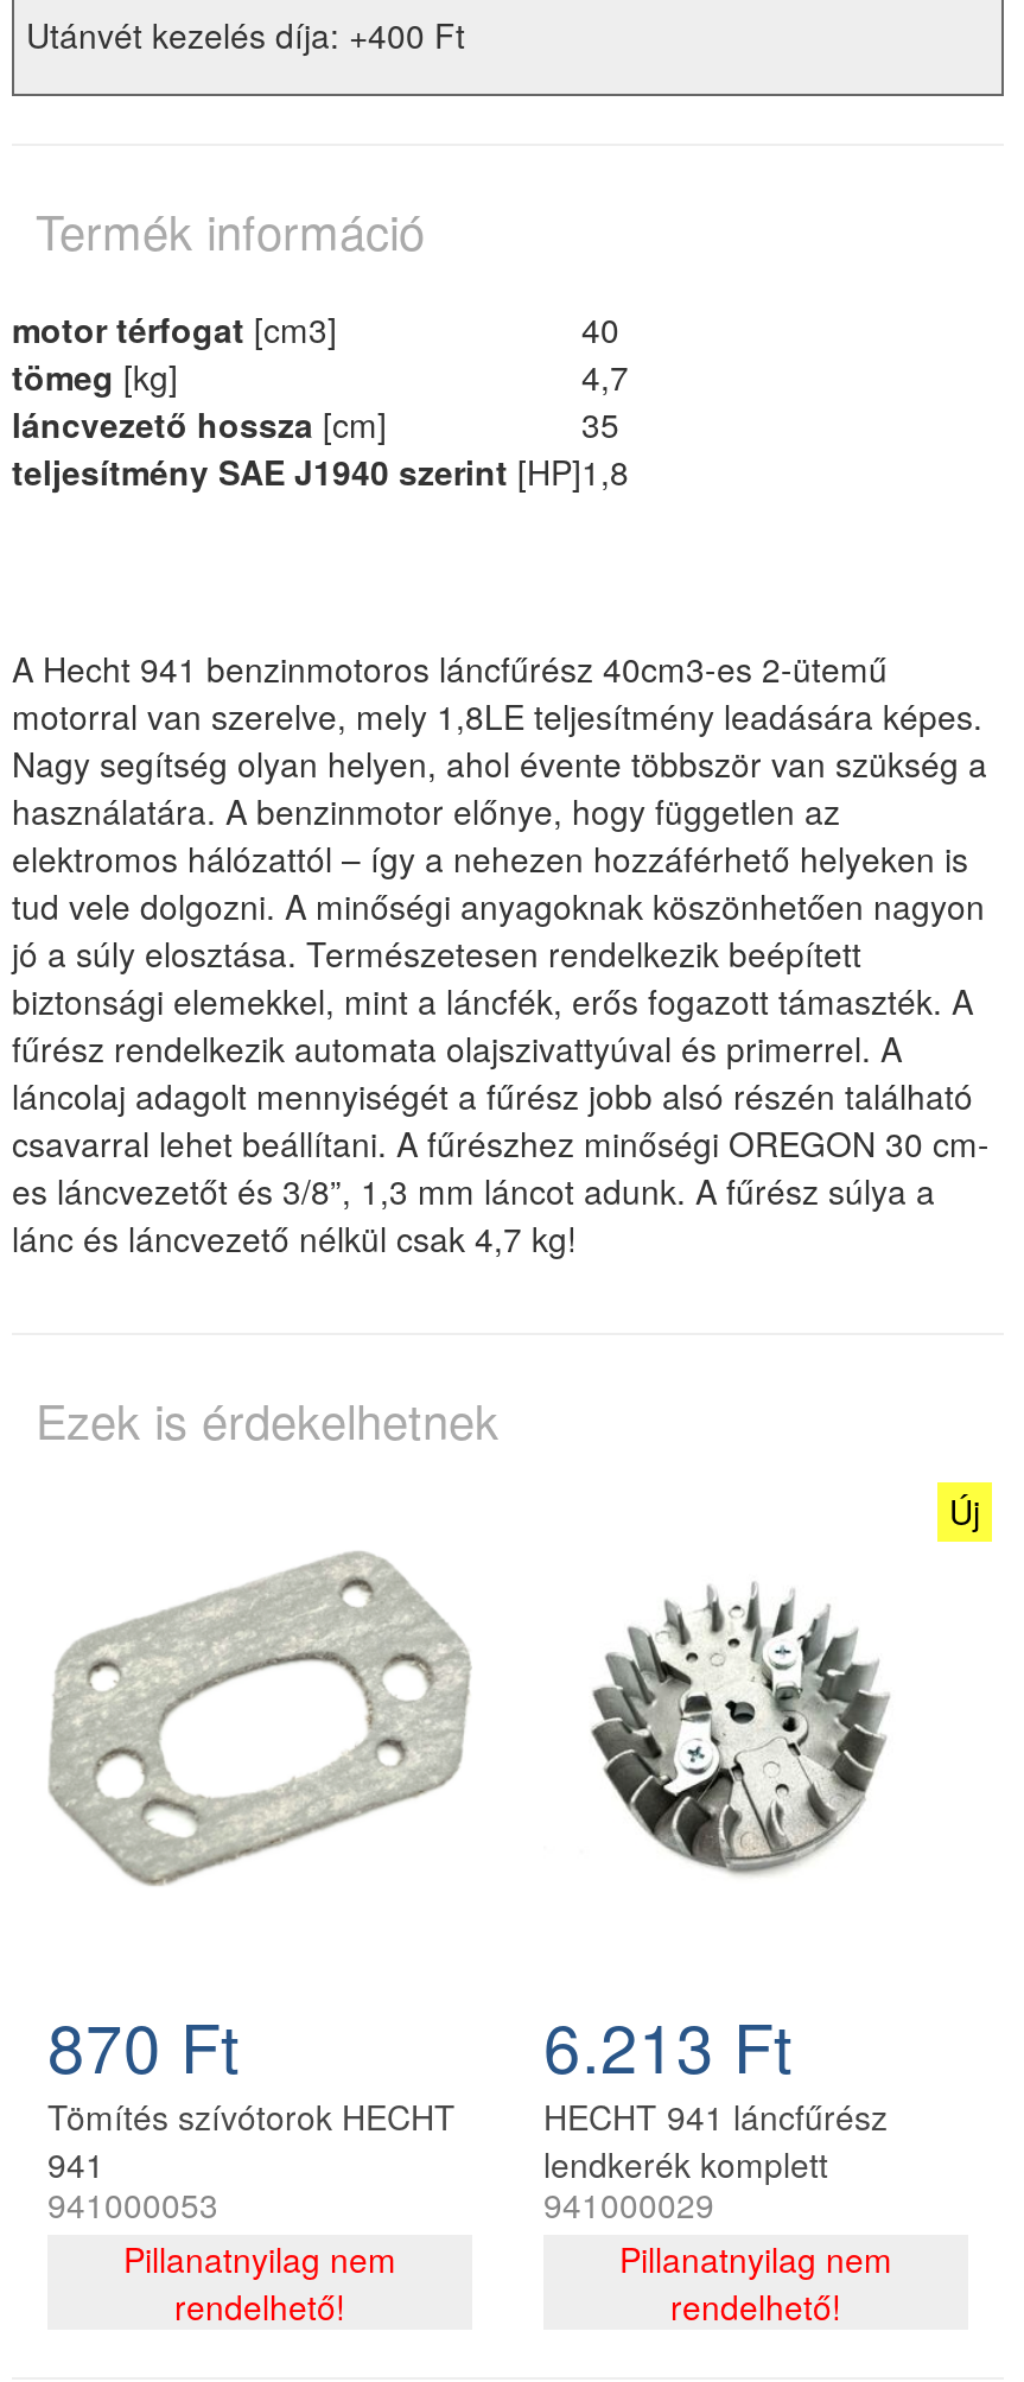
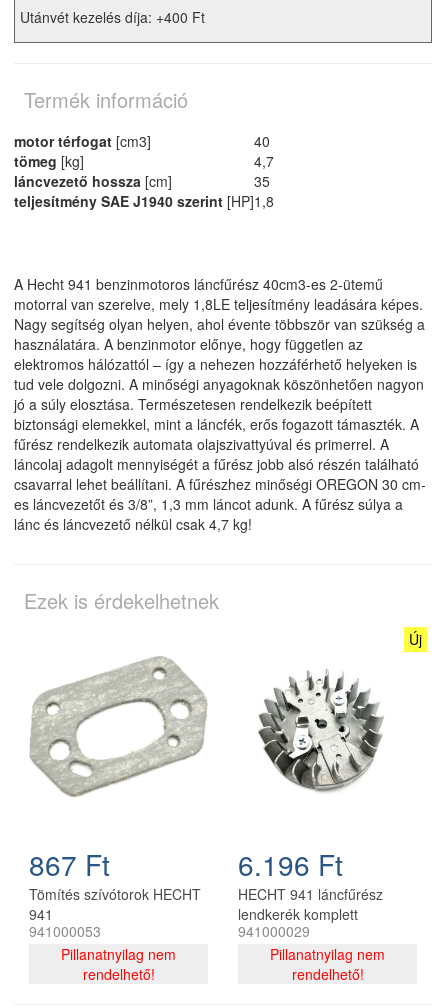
[47,1999,240,2094] 870 Ft -> [29,844,110,884] 867 Ft
[543,1999,793,2094] 6.213 Ft -> [238,844,343,884] 6.196 Ft

